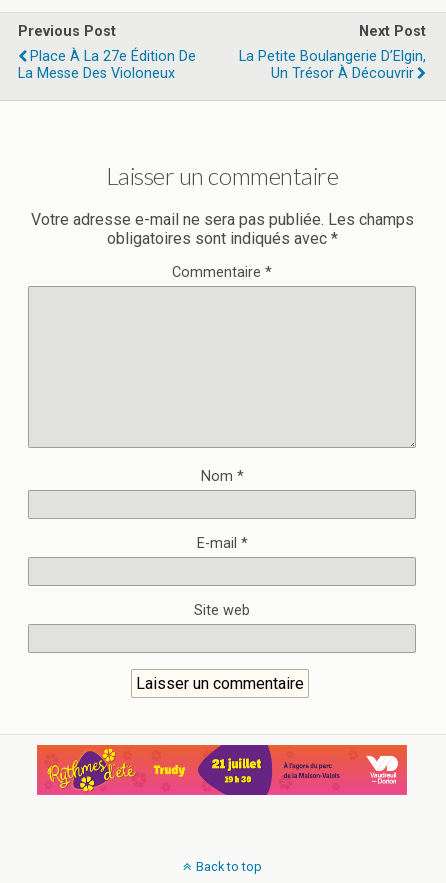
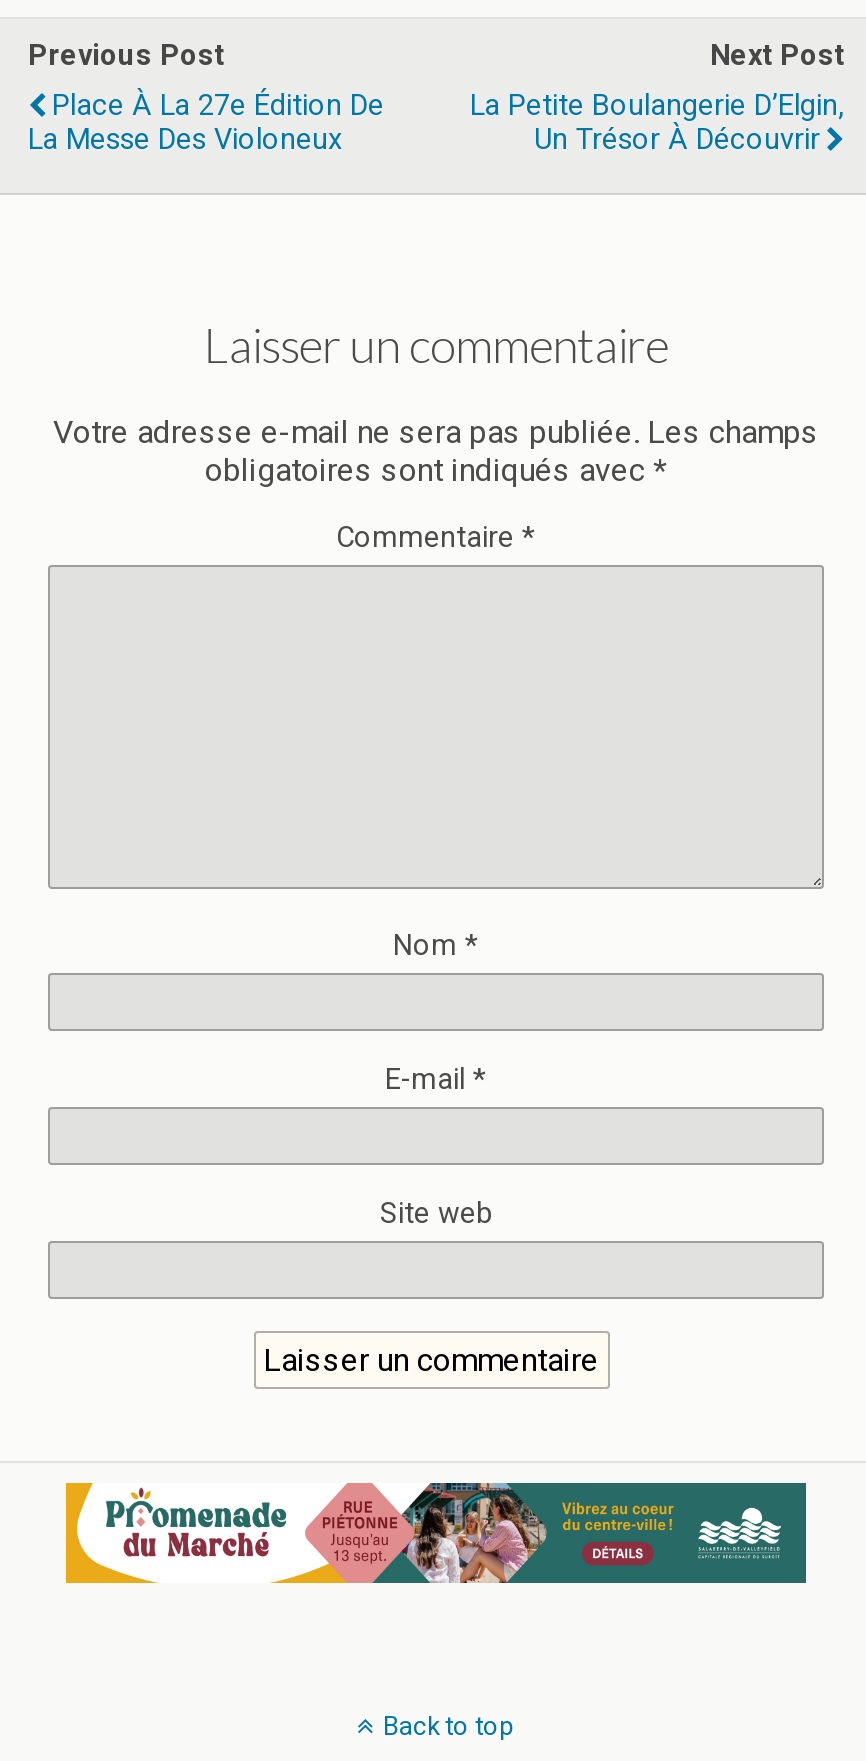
[36,744,408,796] [image] -> [64,1481,808,1585] [image]

